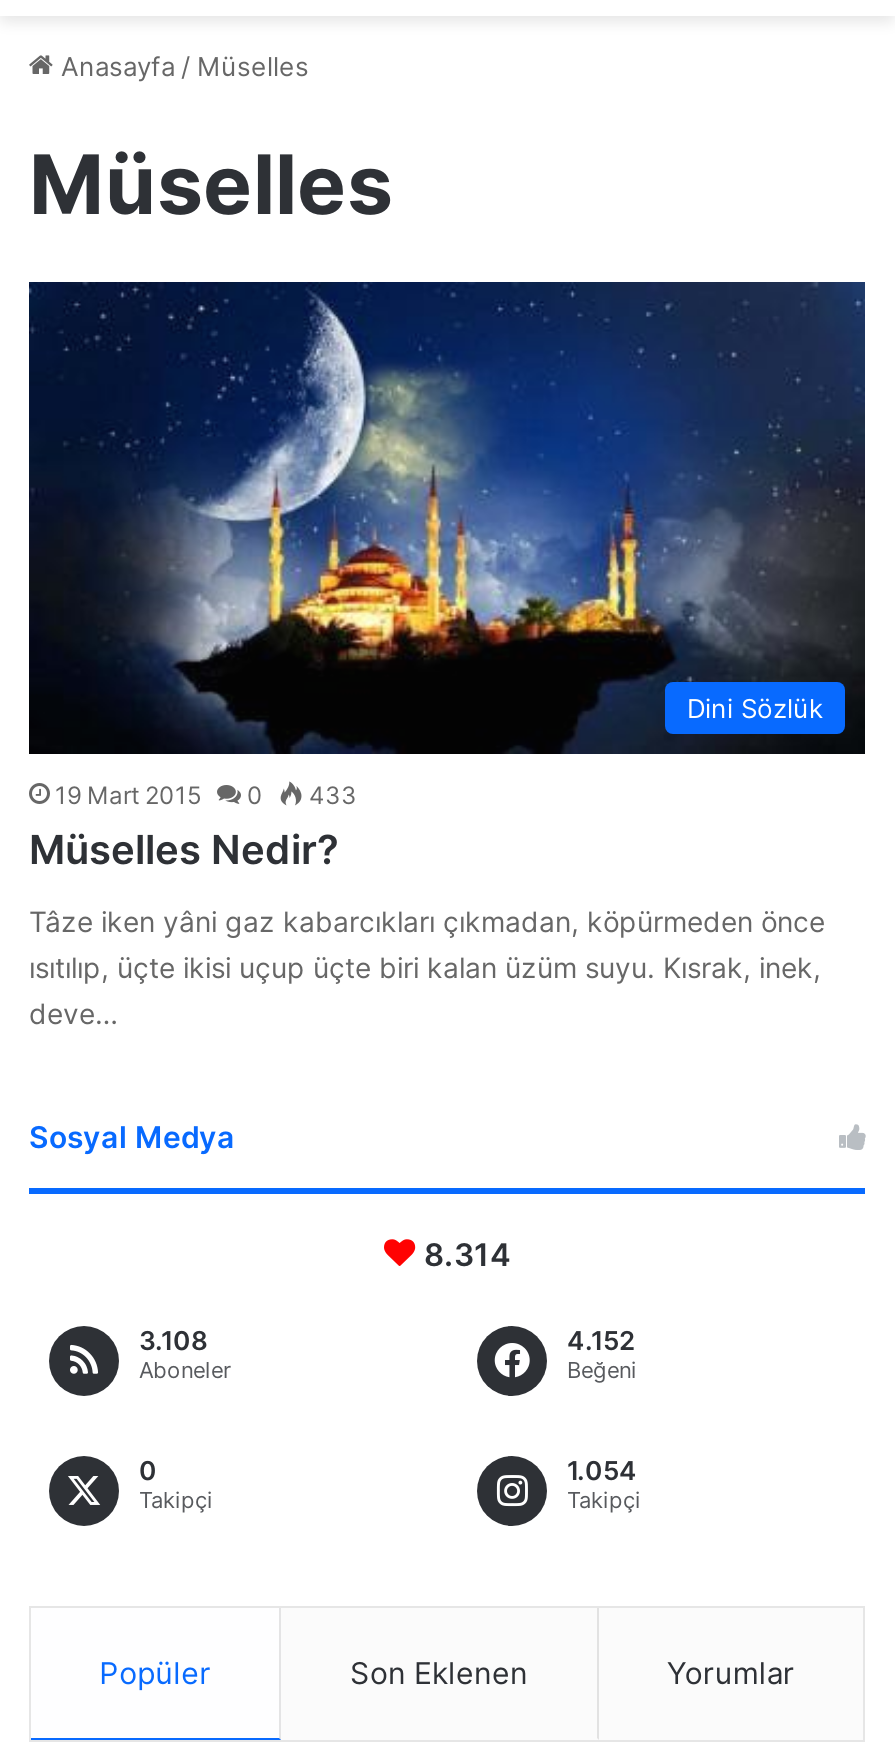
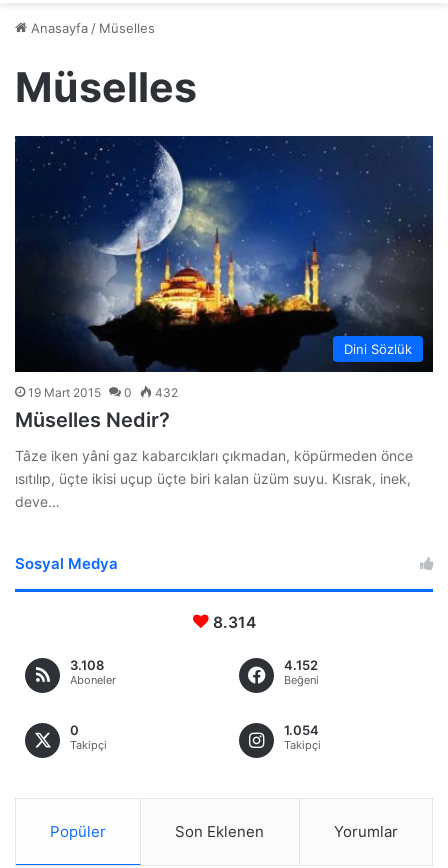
[55,780,357,810] 19 Mart 2015 0 433 -> [28,385,178,400] 19 Mart 2015 0 432

